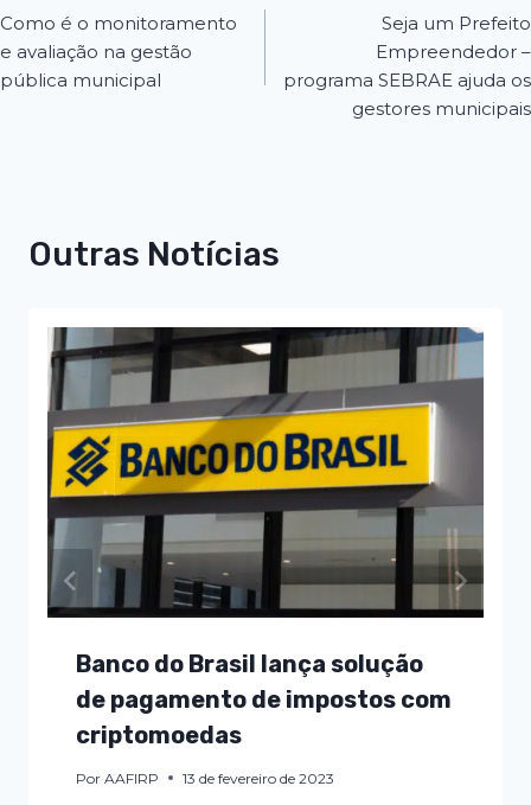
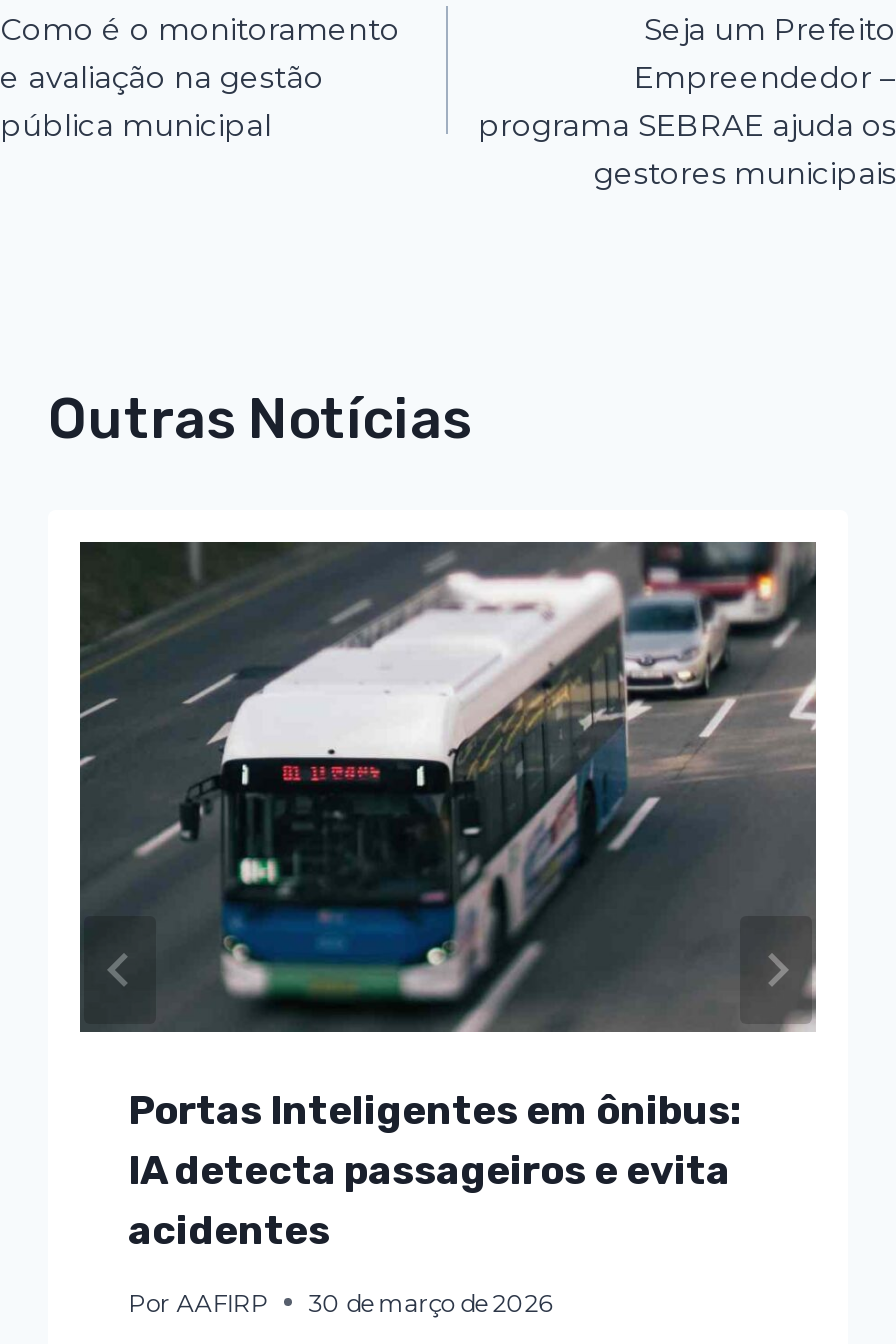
[47,327,485,749] [image] | Banco do Brasil lança solução | de pagamento de impostos com | criptomoedas -> [78,540,816,1254] [image] | Portas Inteligentes em ônibus: | IA detecta passageiros e evita | acidentes
[183,769,334,787] 13 de fevereiro de 2023 -> [308,1288,552,1318] 30 de março de 2026

